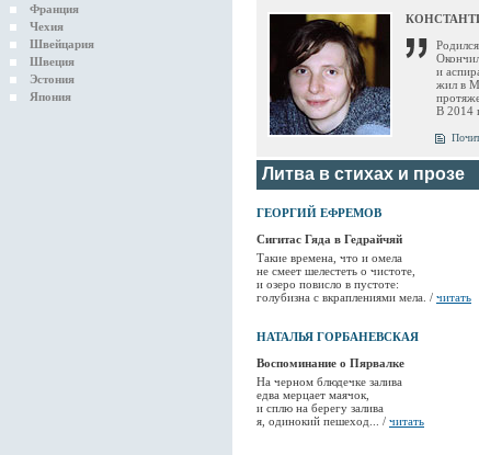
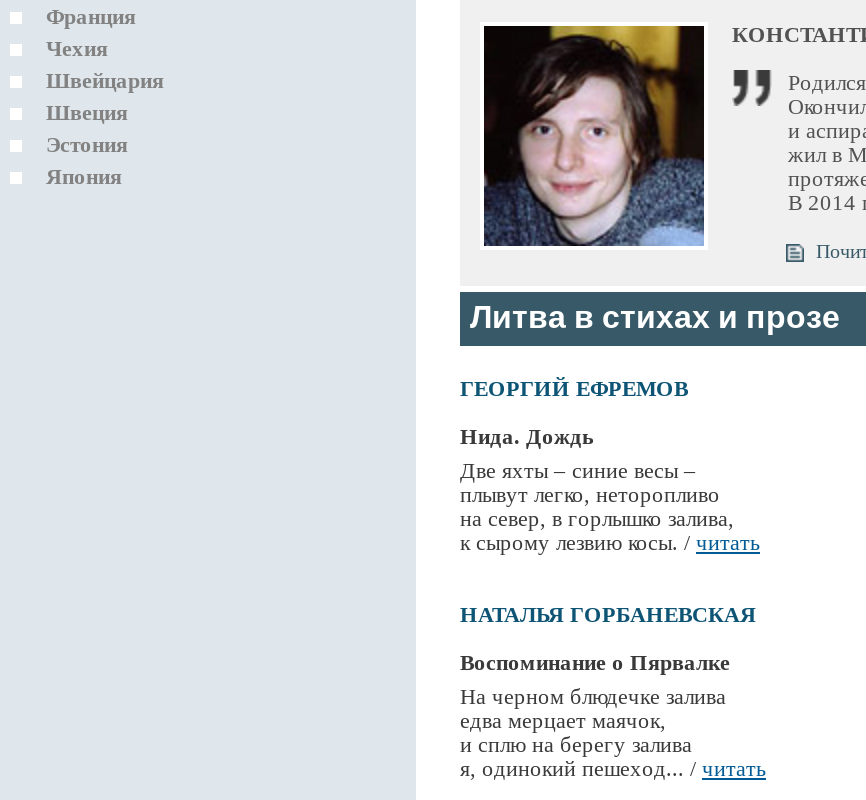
[256,232,471,304] Сигитас Гяда в Гедрайчяй | Такие времена, что и омела | не смеет шелестеть о чистоте, | и озеро повисло в пустоте: | голубизна с вкраплениями мела. / читать -> [460,424,760,554] Нида. Дождь | Две яхты – синие весы – | плывут легко, неторопливо | на север, в горлышко залива, | к сырому лезвию косы. / читать

